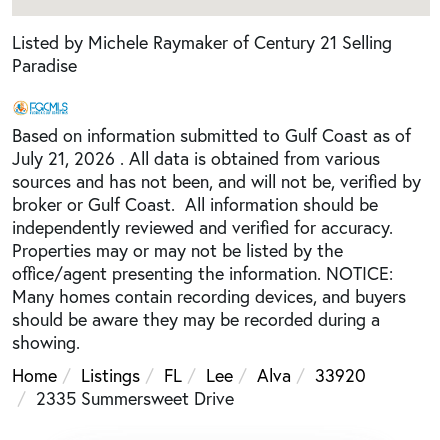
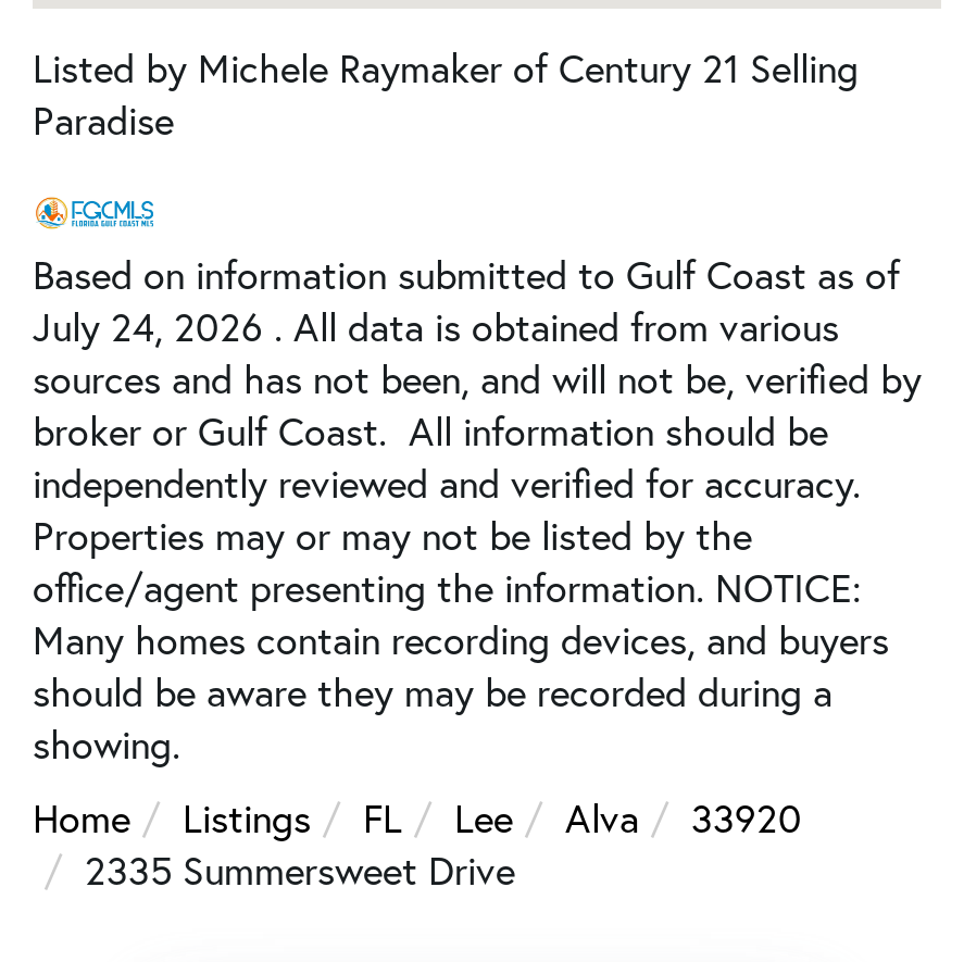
[12,147,380,170] July 21, 2026 . All data is obtained from various -> [33,300,839,352] July 24, 2026 . All data is obtained from various

